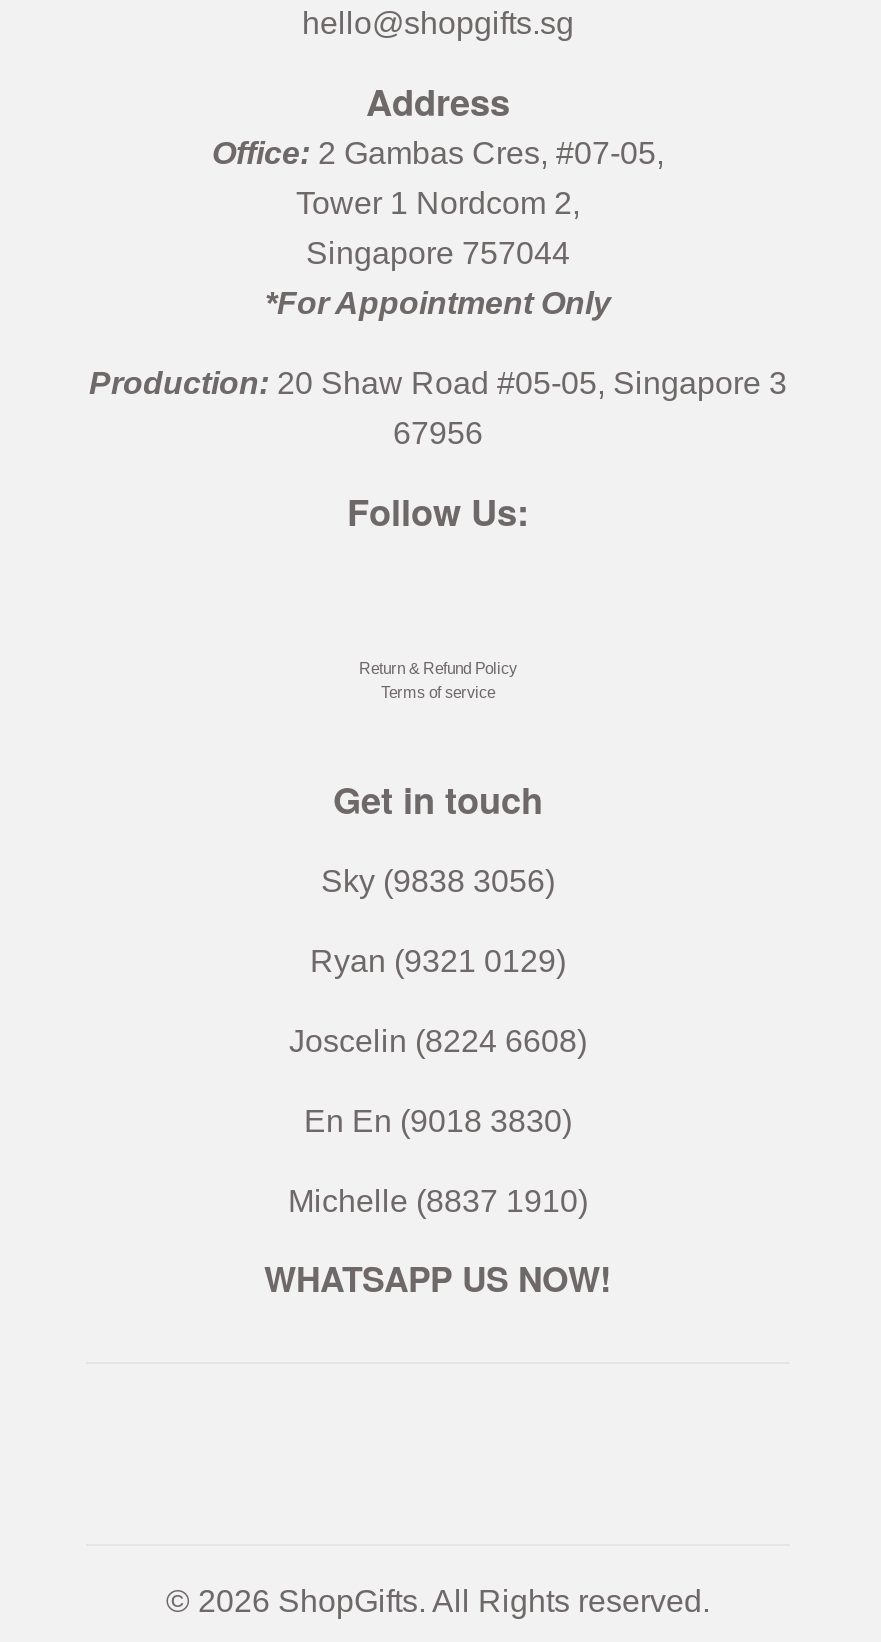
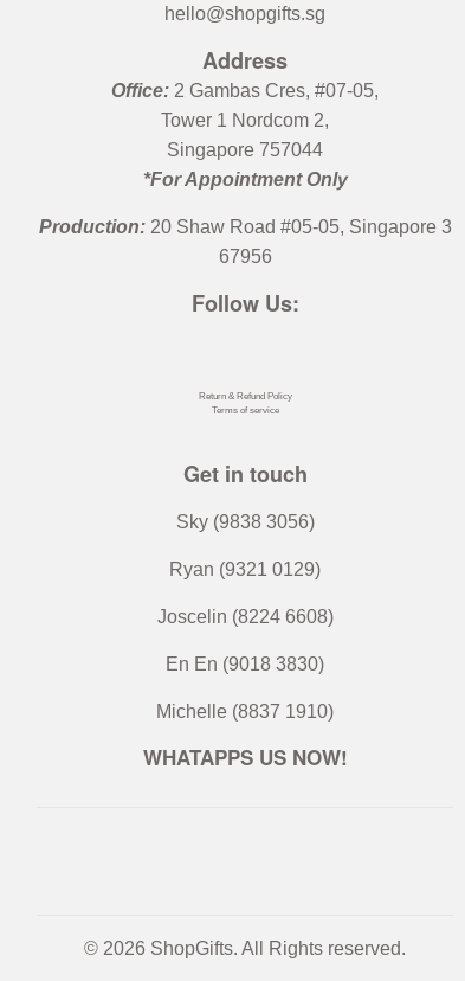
[264,1253,612,1301] WHATSAPP US NOW! -> [143,742,347,771] WHATAPPS US NOW!

